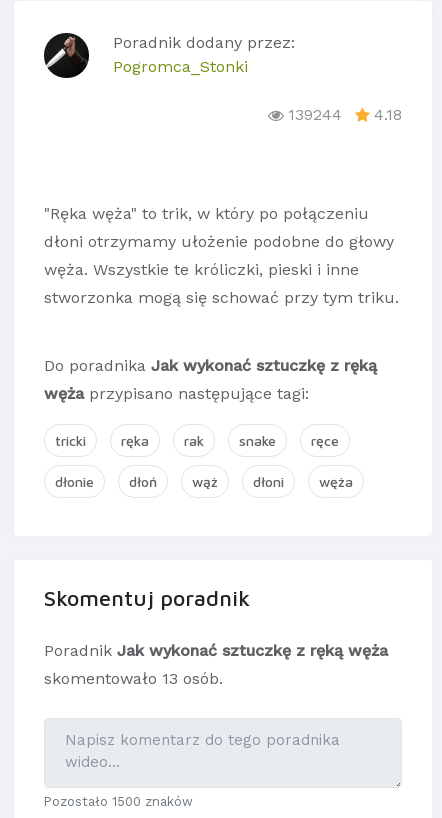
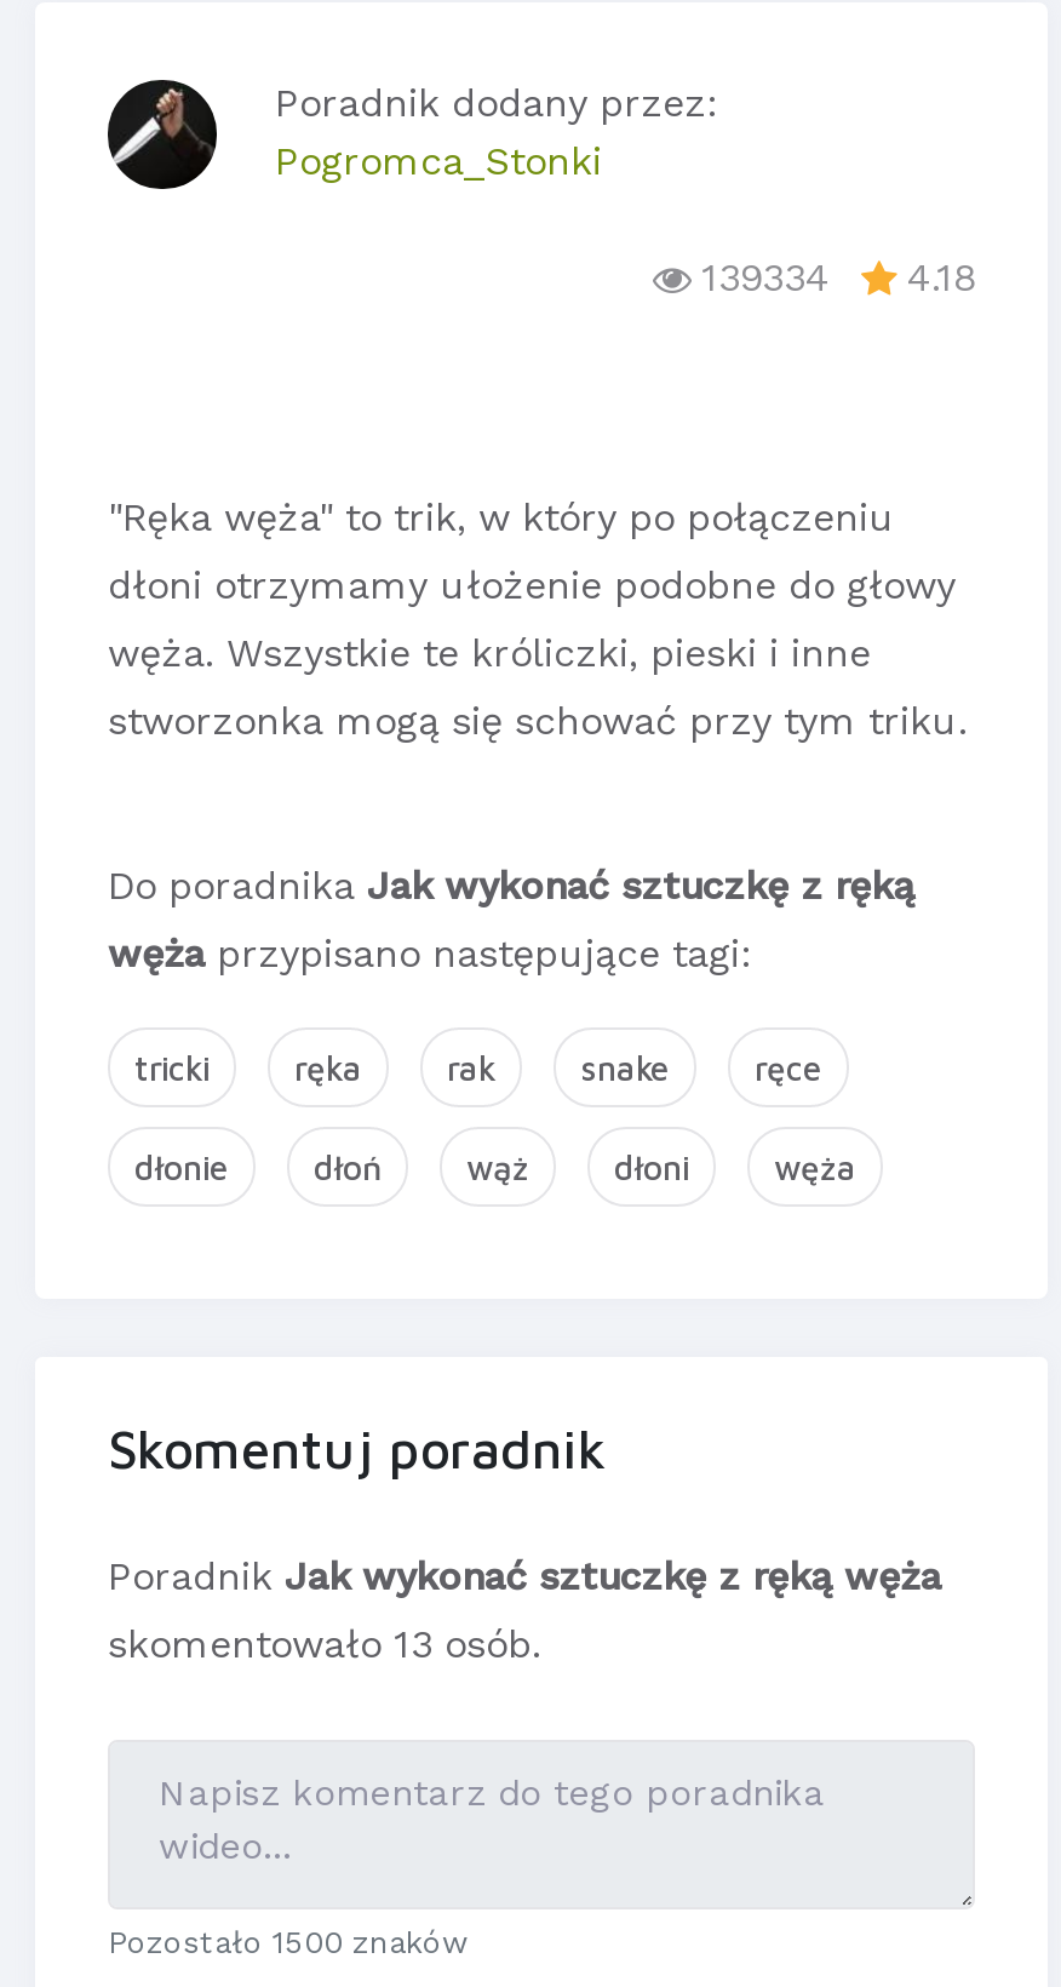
[288,105,402,124] 139244 4.18 -> [701,255,975,301] 139334 4.18

